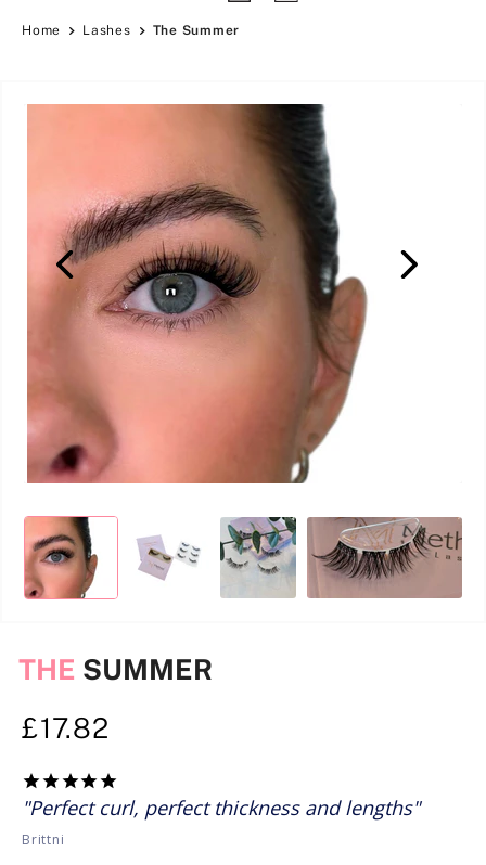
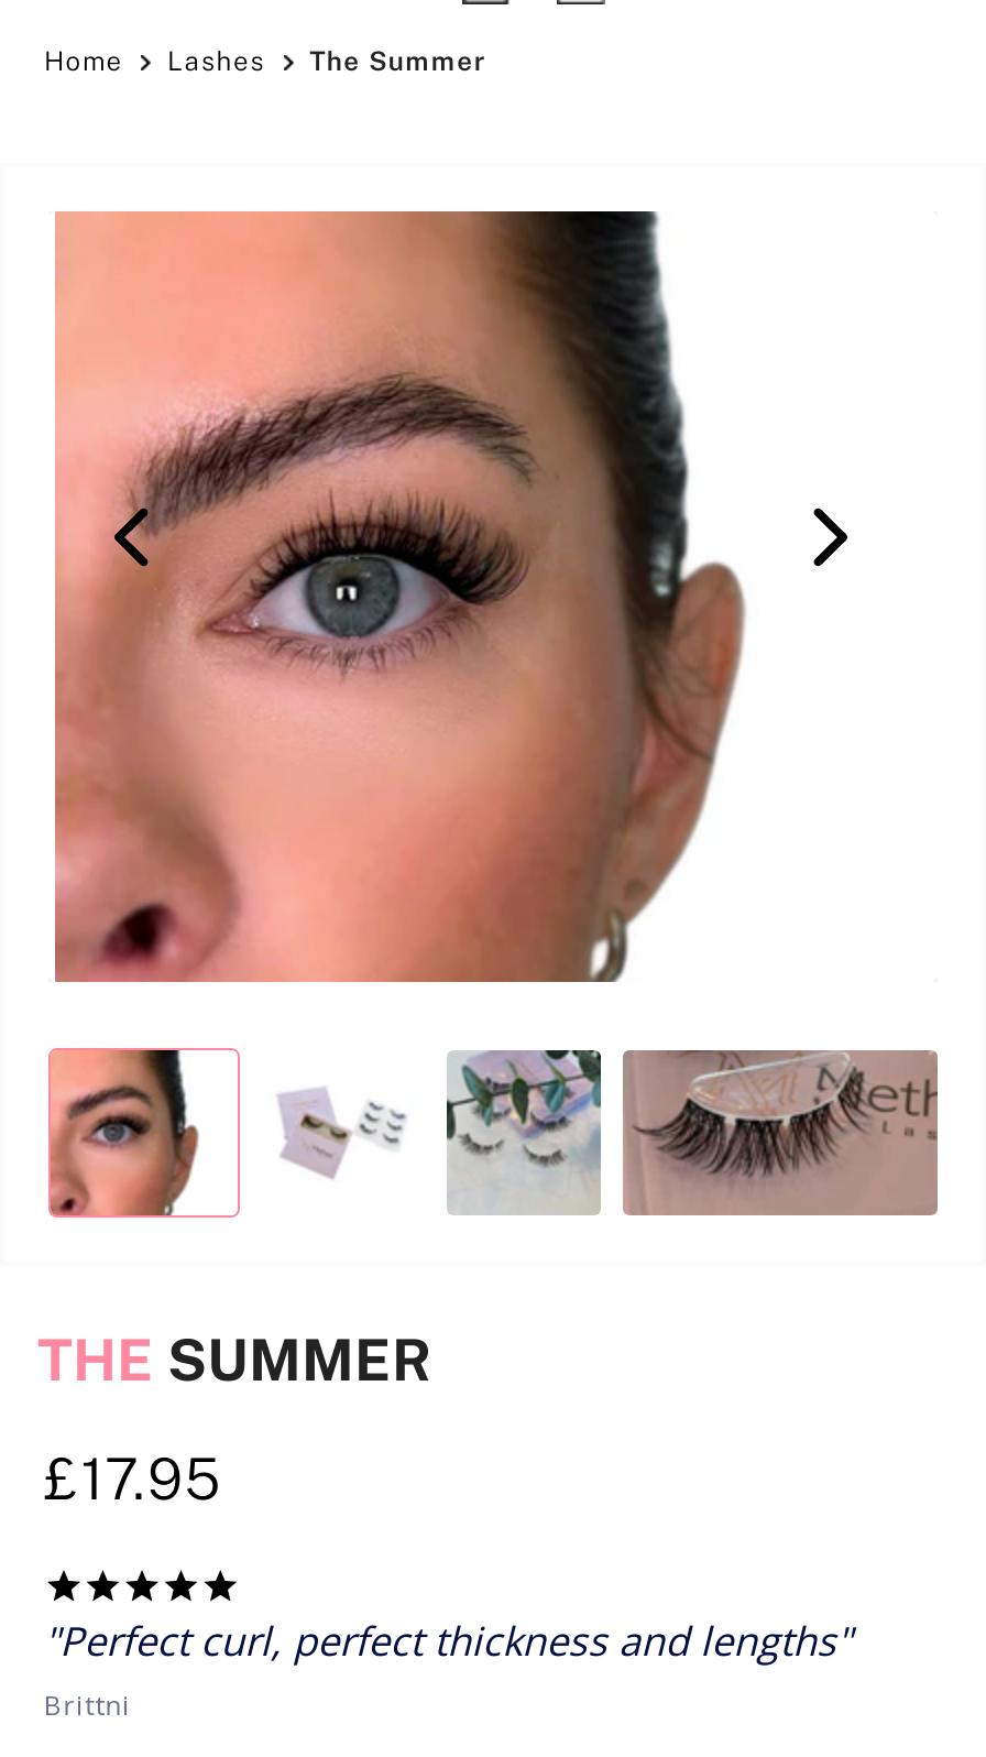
[22,711,109,745] £17.82 -> [44,1444,221,1513] £17.95

